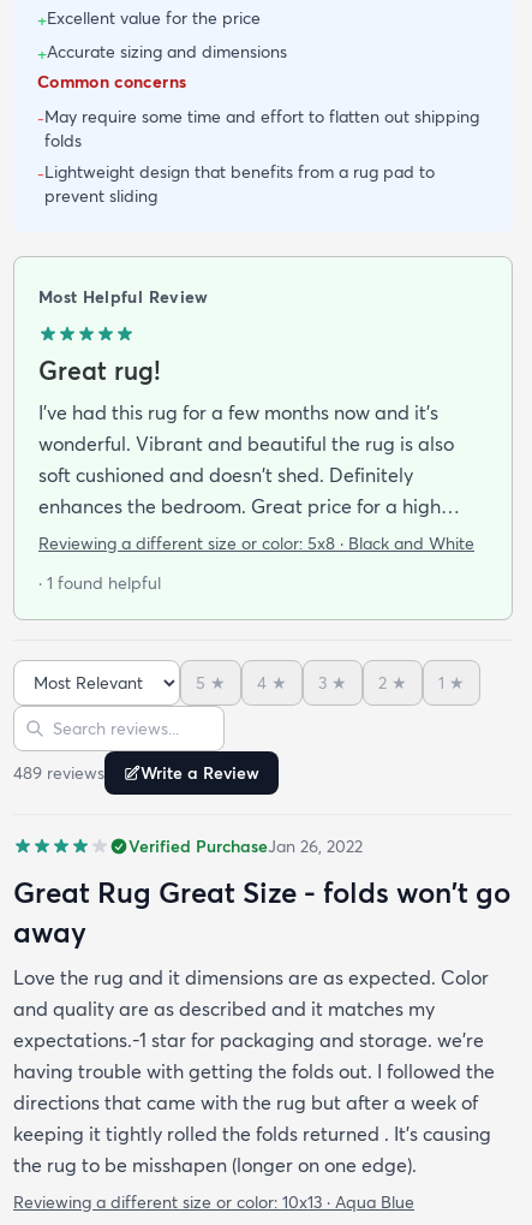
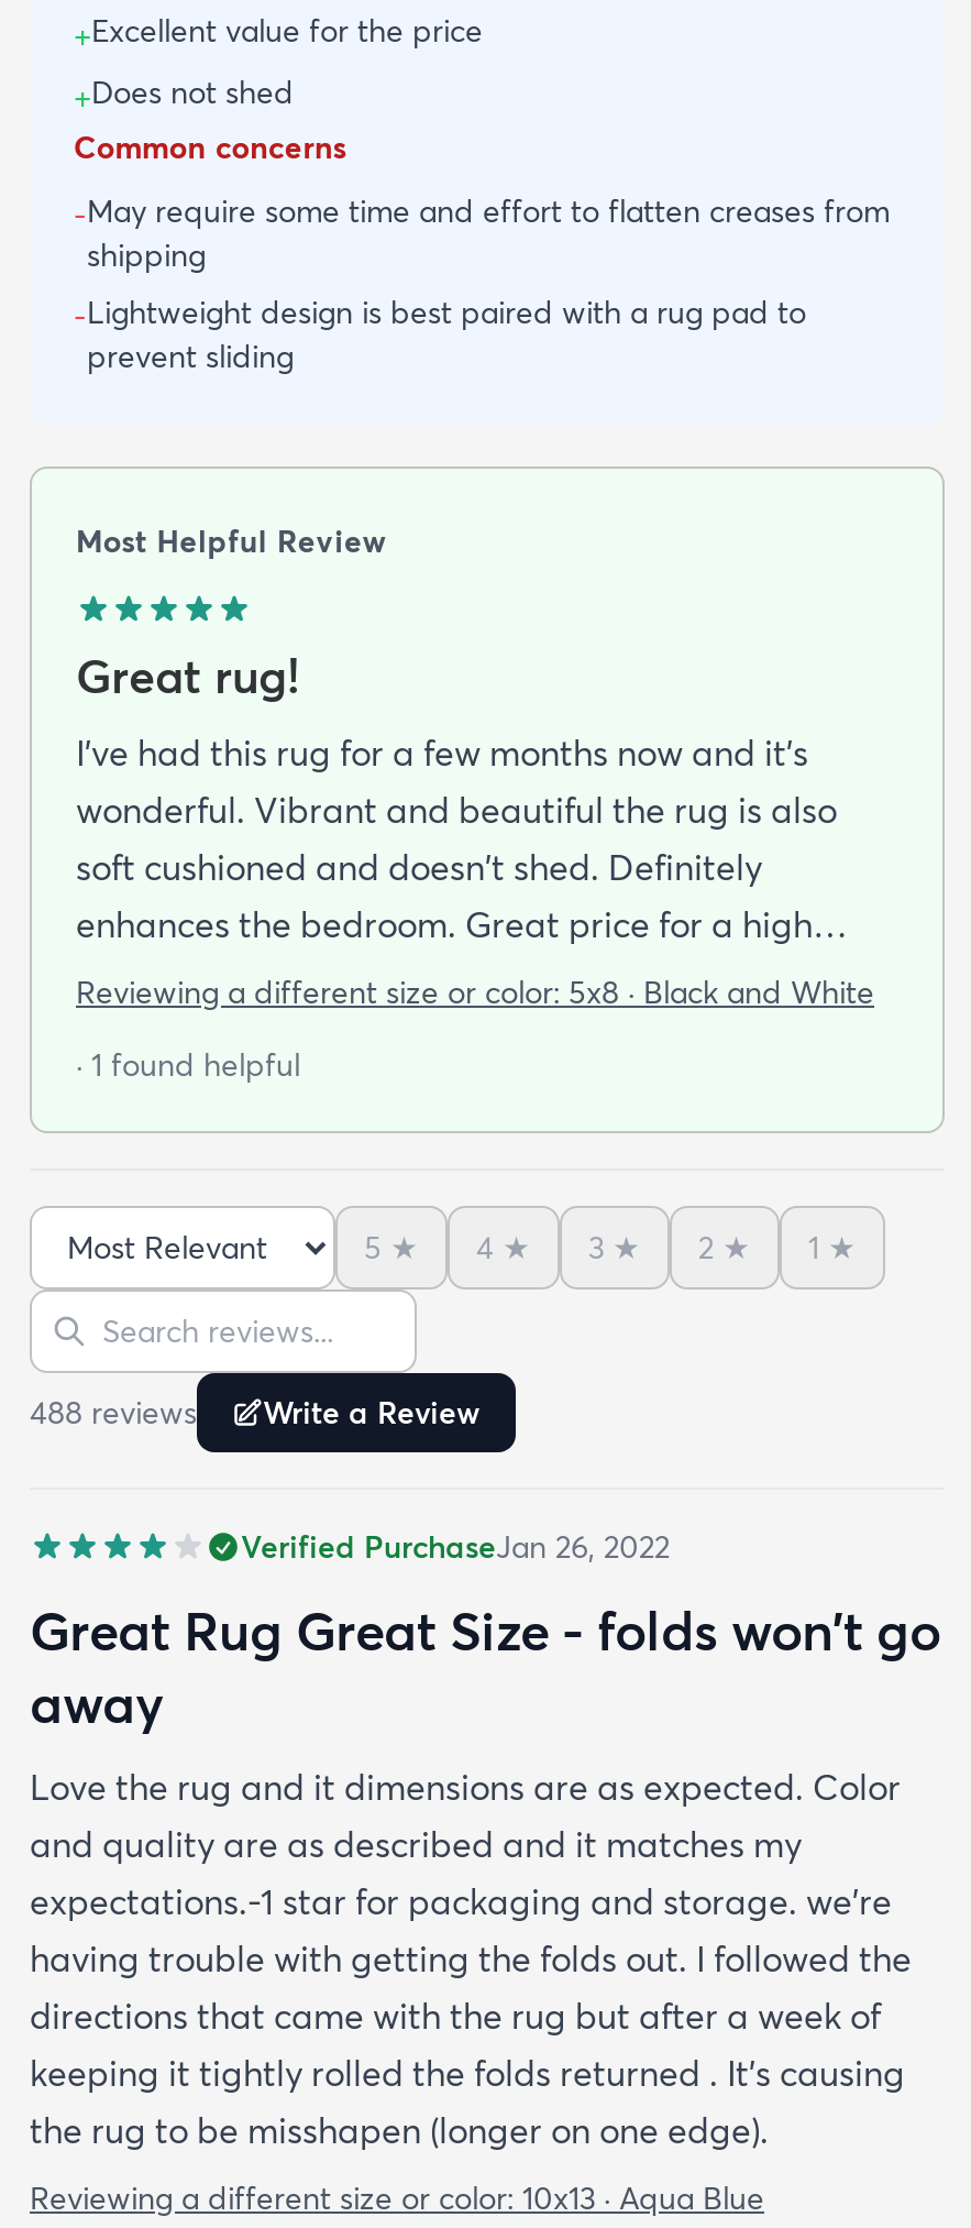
[37,41,287,65] +Accurate sizing and dimensions -> [74,73,294,117] +Does not shed
[37,106,479,185] -May require some time and effort to flatten out shipping | folds | -Lightweight design that benefits from a rug pad to -> [74,192,890,337] -May require some time and effort to flatten creases from | shipping | -Lightweight design is best paired with a rug pad to
[13,762,259,784] 489 reviews Write a Review -> [30,1393,481,1433] 488 reviews Write a Review

